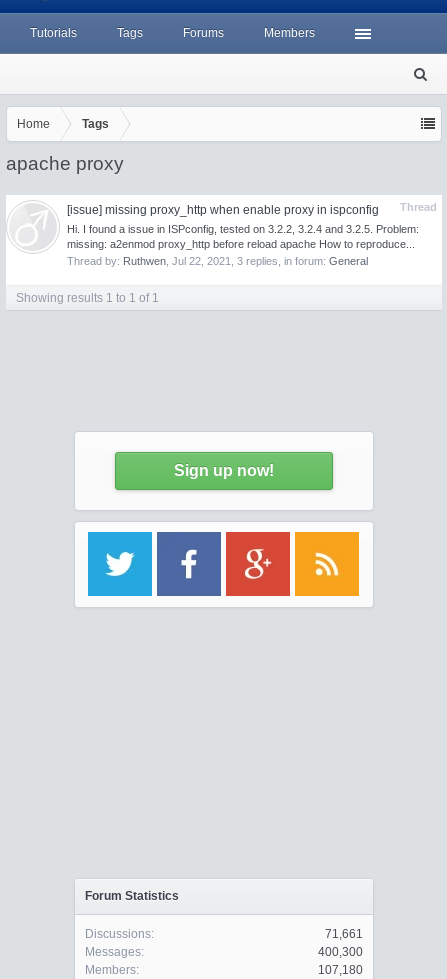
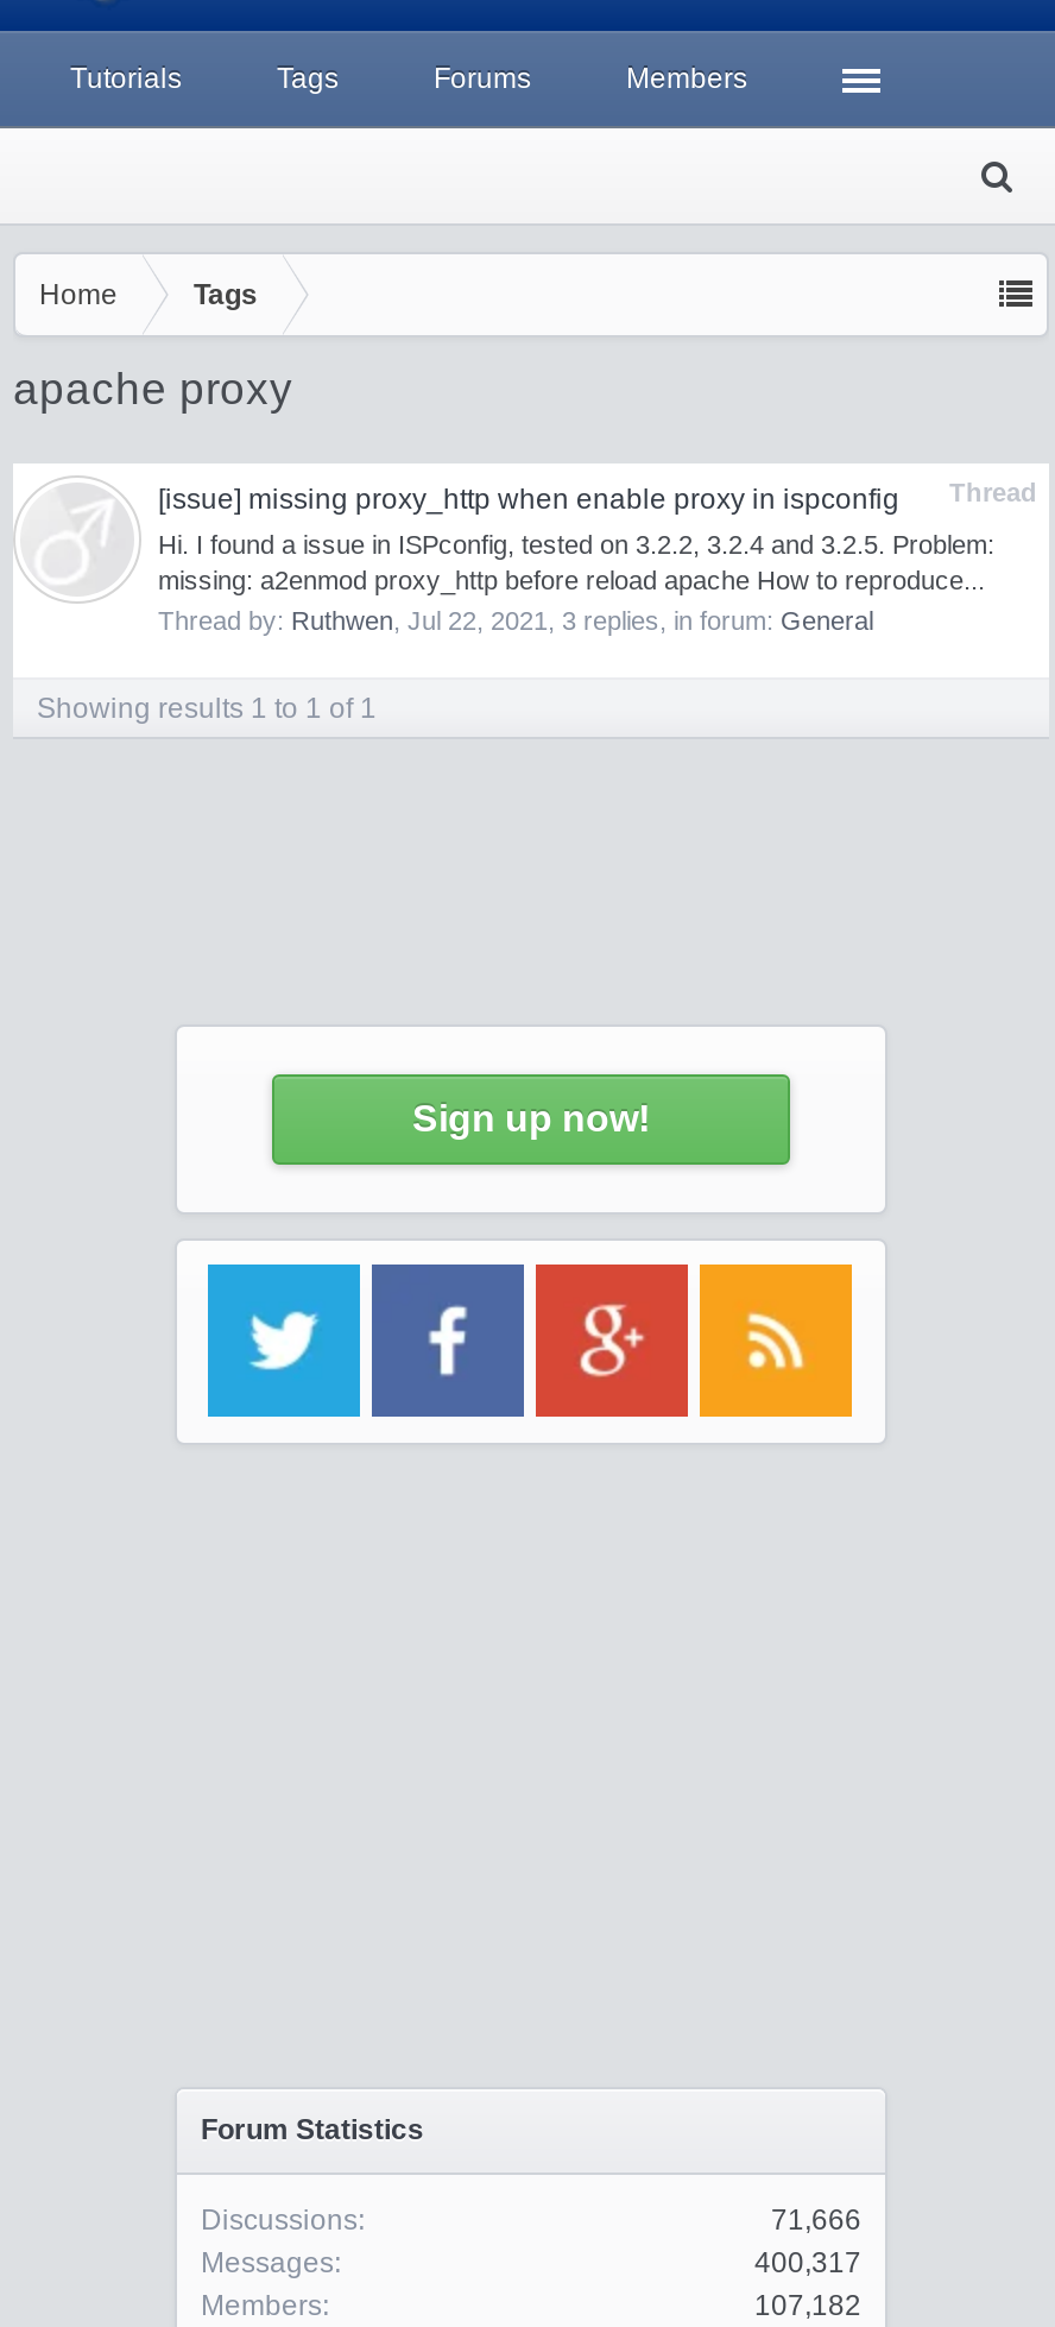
[325,927,363,941] 71,661 -> [771,2203,861,2237] 71,666
[318,945,363,959] 400,300 -> [754,2246,861,2279] 400,317
[318,963,363,977] 107,180 -> [754,2289,861,2322] 107,182

